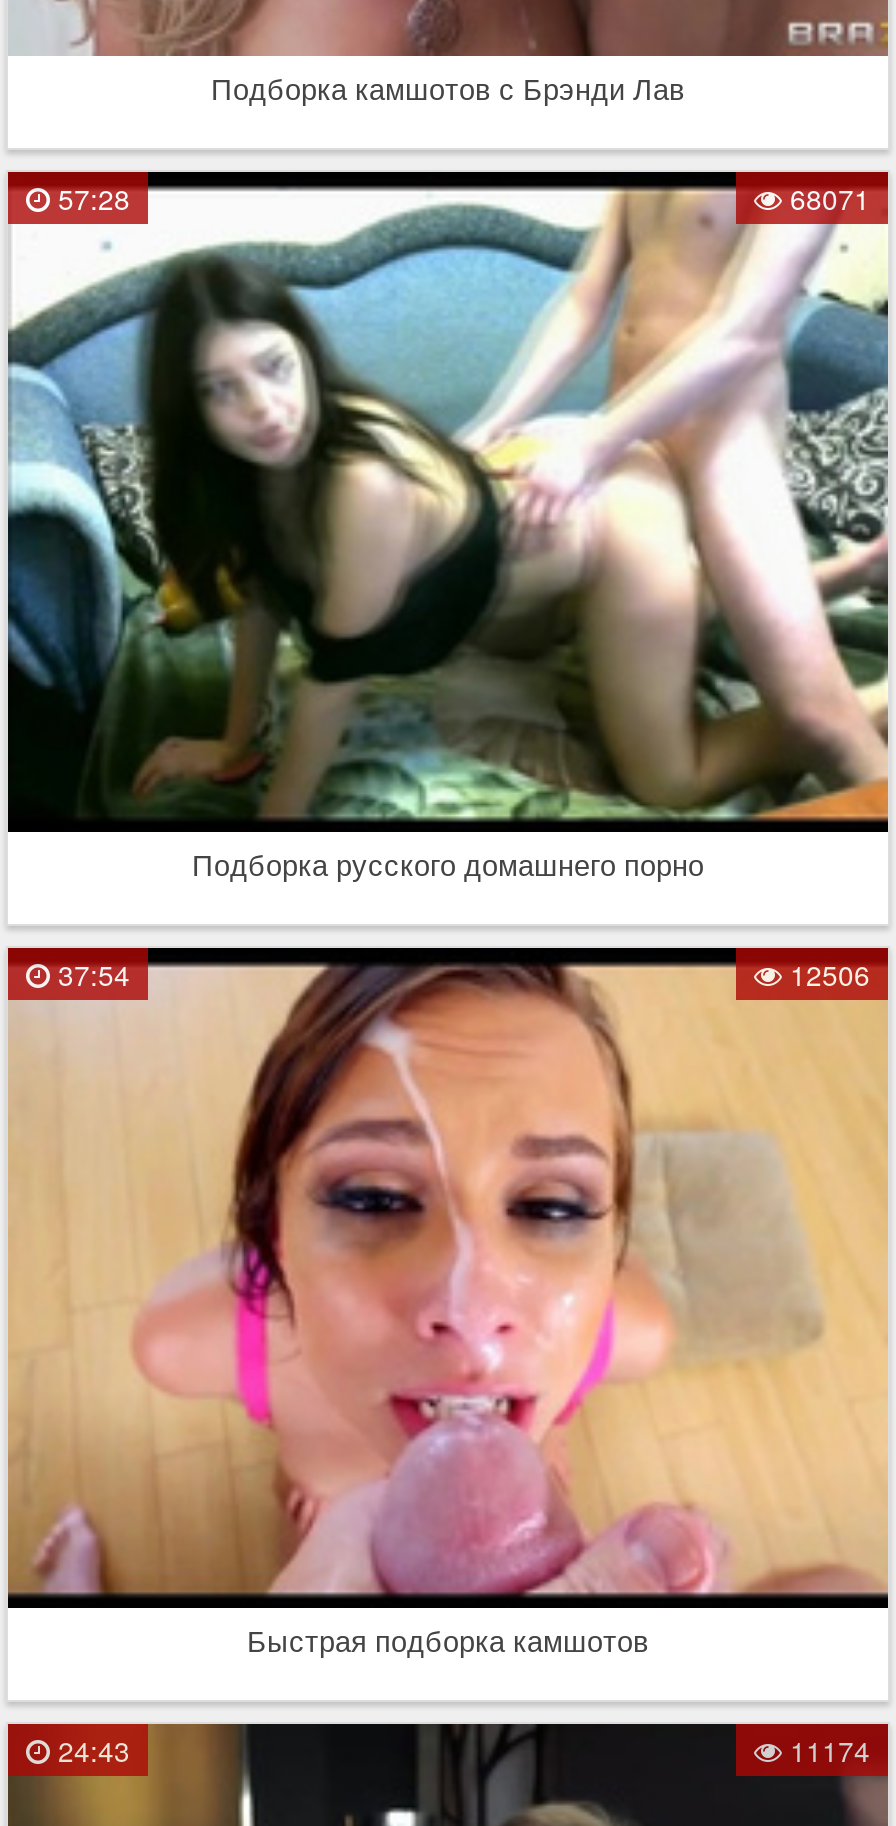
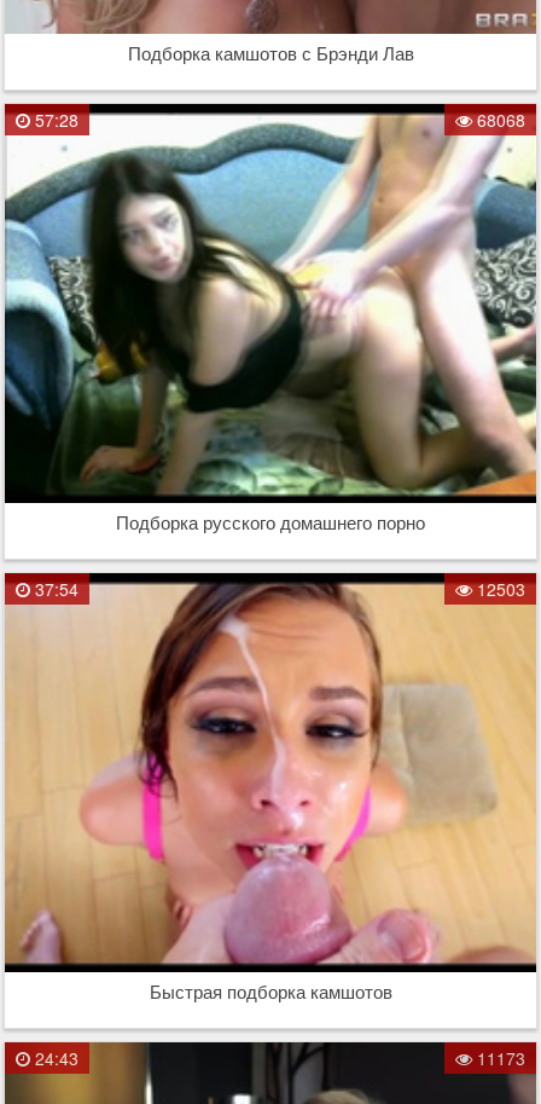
[782,178,870,218] 68071 -> [472,108,525,132] 68068
[782,954,870,994] 12506 -> [472,577,525,601] 12503
[782,1730,870,1770] 11174 -> [472,1046,525,1070] 11173

